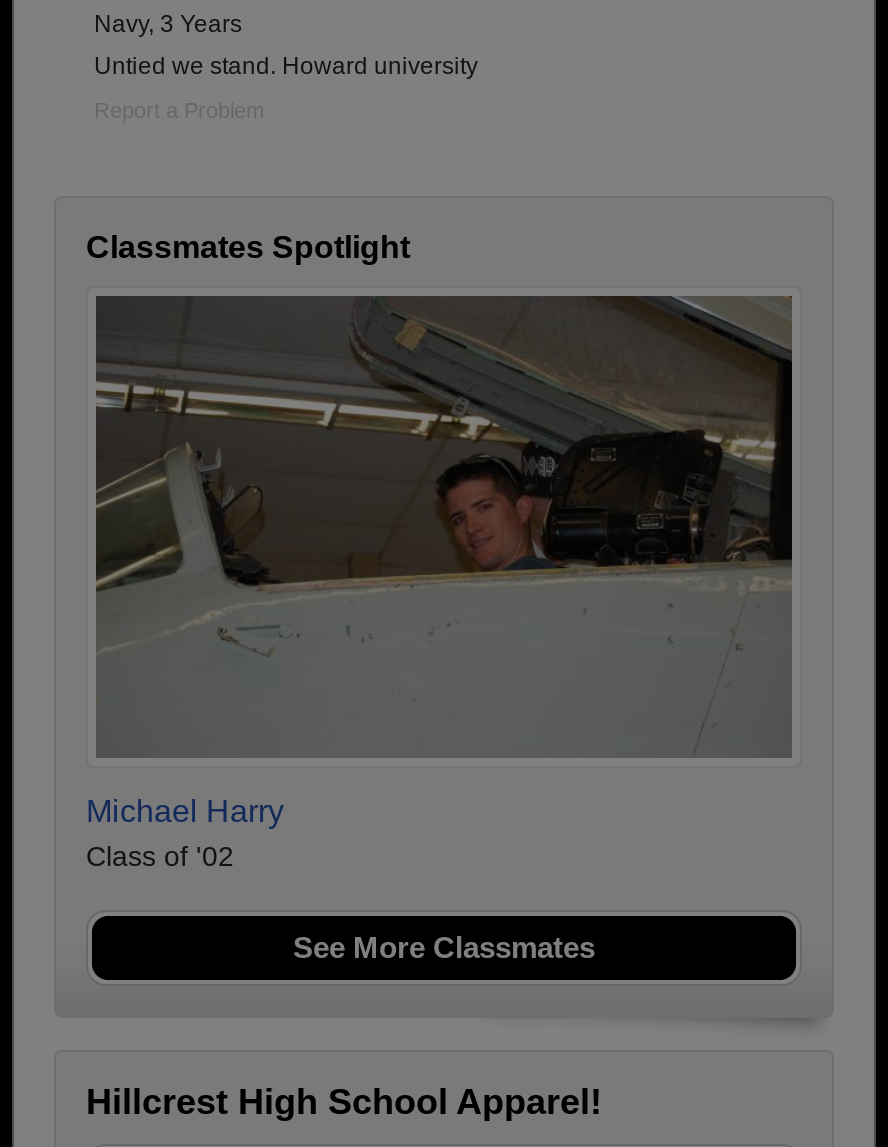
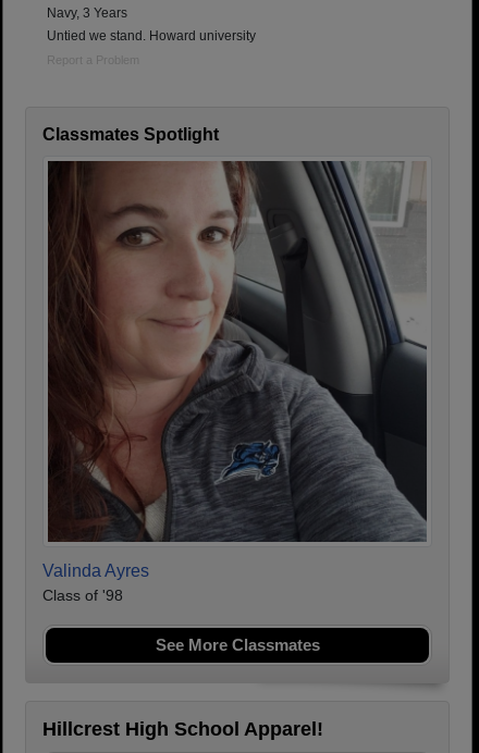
[86,296,794,873] [image] | Michael Harry | Class of '02 -> [42,161,427,604] [image] | Valinda Ayres | Class of '98

